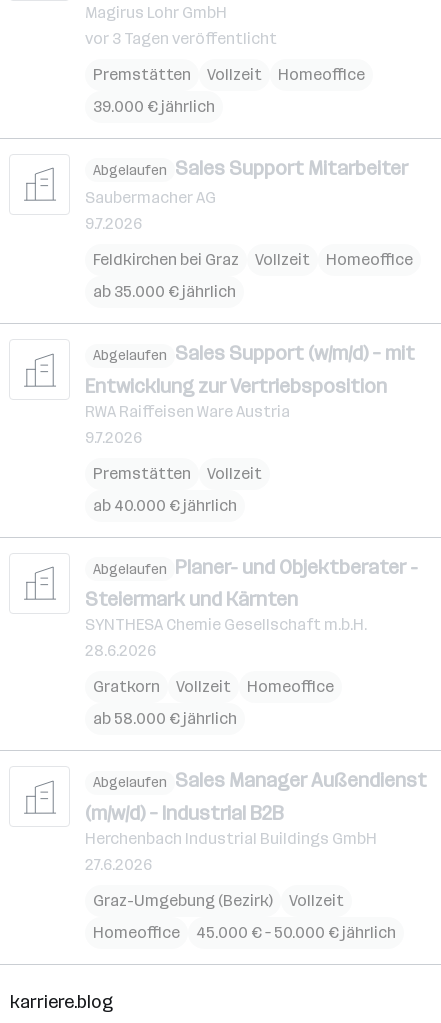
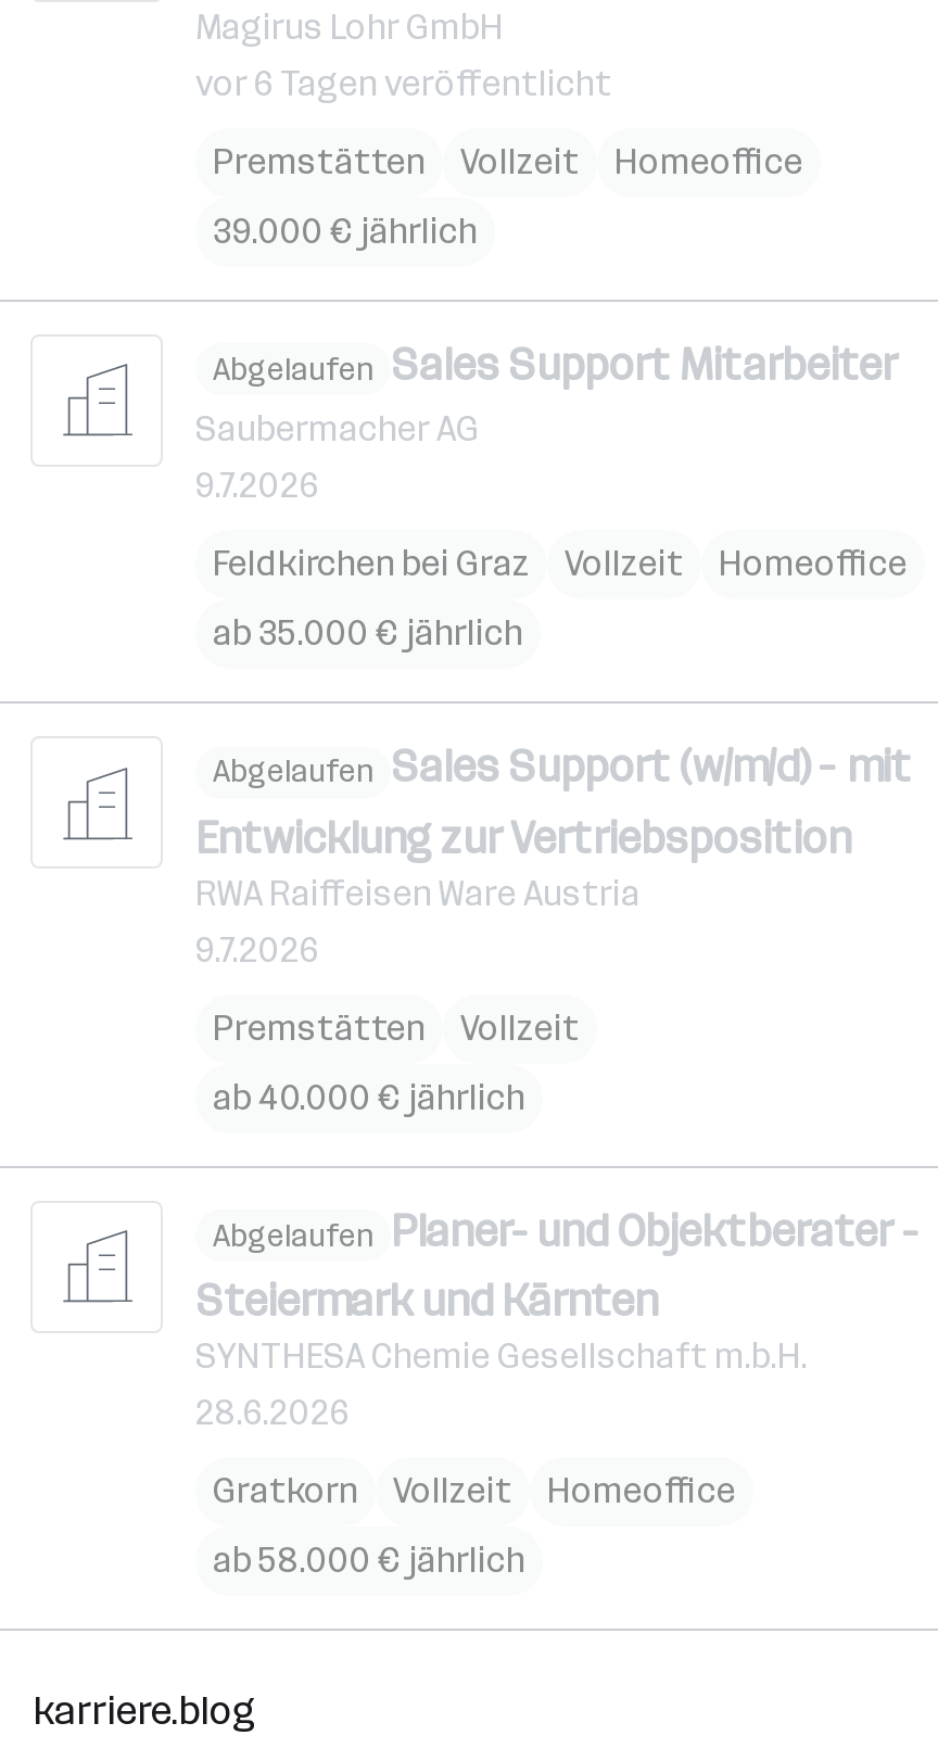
[85,28,277,47] vor 3 Tagen veröffentlicht -> [195,62,612,103] vor 6 Tagen veröffentlicht
[85,768,427,941] Abgelaufen Sales Manager Außendienst | (m/w/d) – Industrial B2B | Herchenbach Industrial Buildings GmbH | 27.6.2026 | Graz-Umgebung (Bezirk) | Vollzeit | Homeoffice | 45.000 € – 50.000 € jährlich -> none

